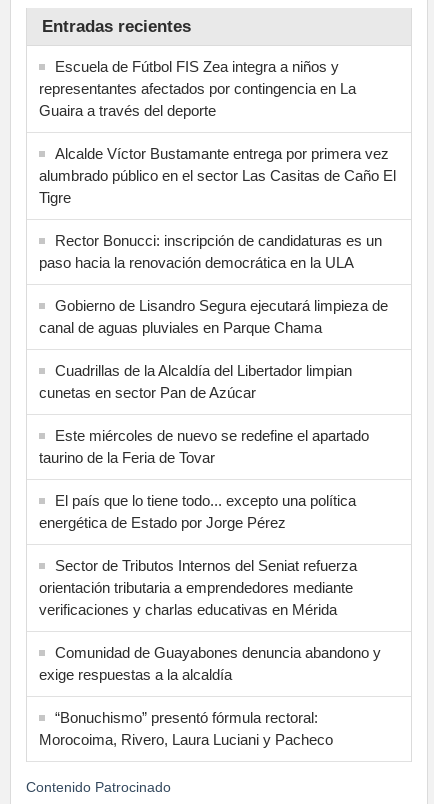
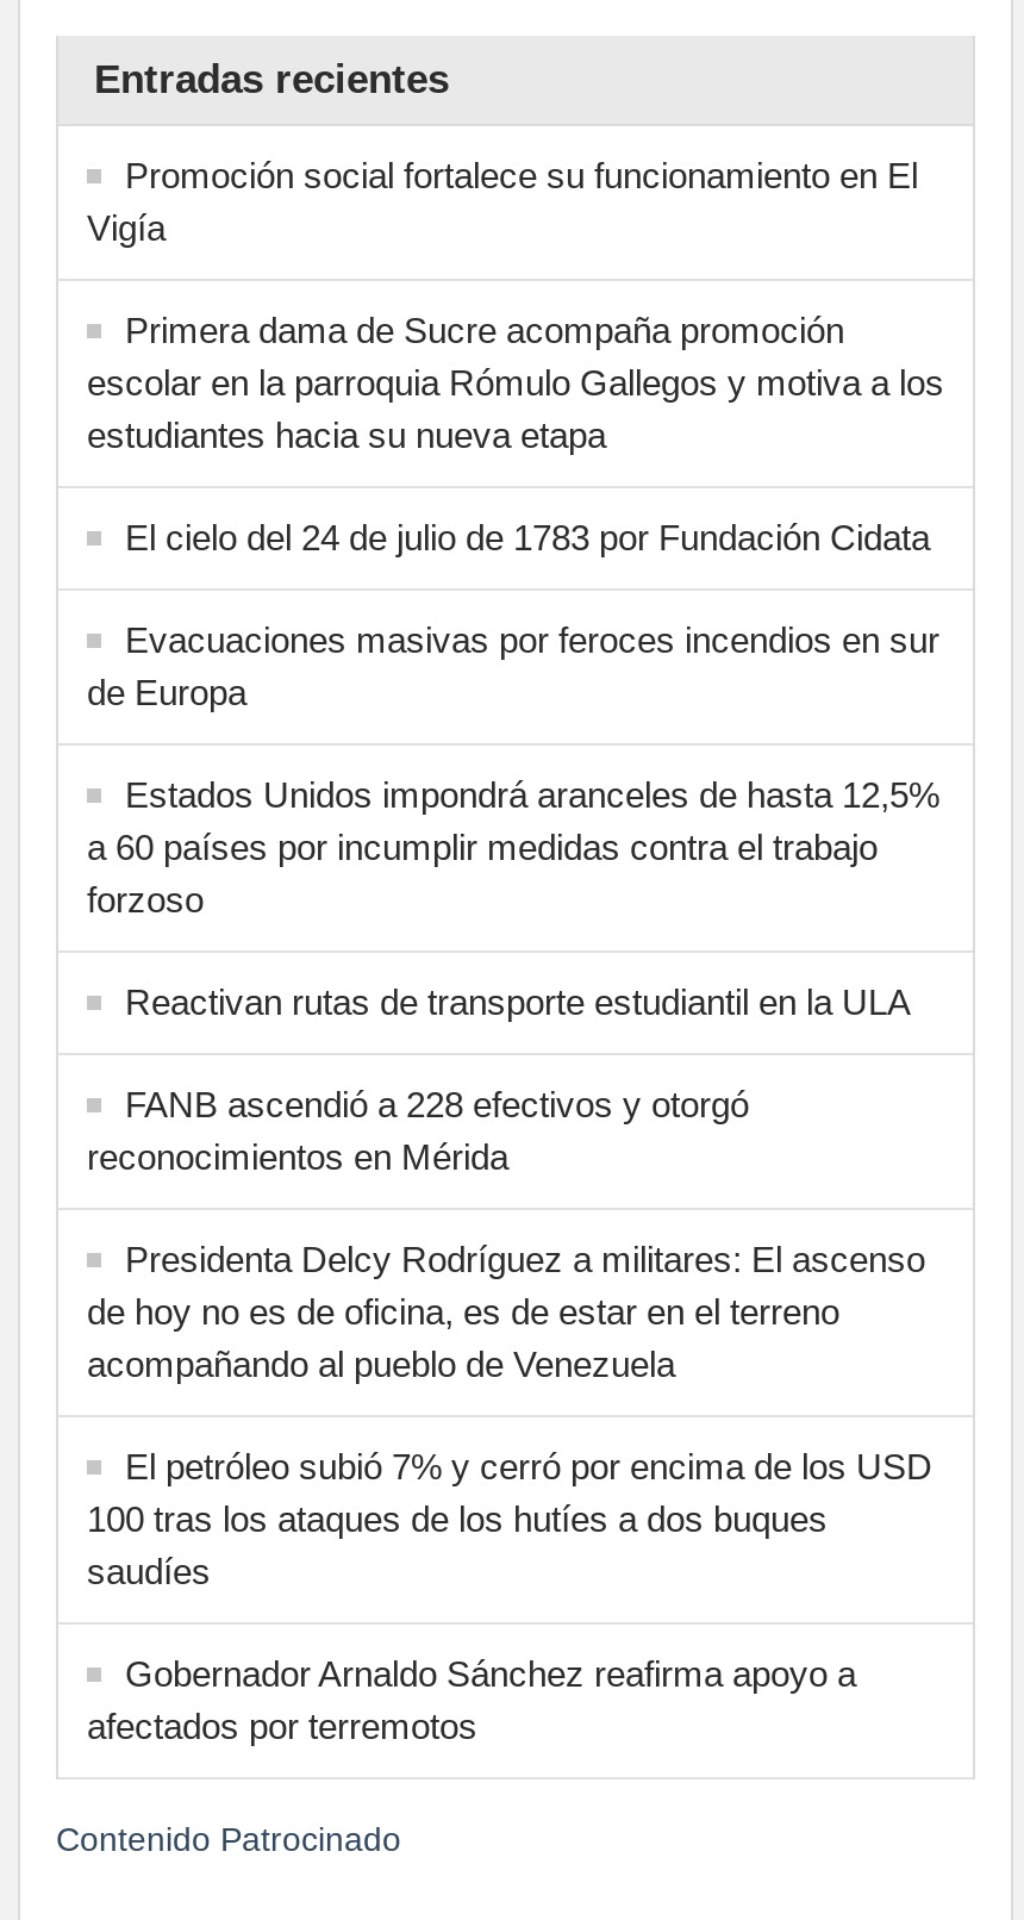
[39,58,356,119] Escuela de Fútbol FIS Zea integra a niños y | representantes afectados por contingencia en La | Guaira a través del deporte -> [87,156,918,249] Promoción social fortalece su funcionamiento en El | Vigía
[39,145,396,206] Alcalde Víctor Bustamante entrega por primera vez | alumbrado público en el sector Las Casitas de Caño El | Tigre -> [87,311,944,456] Primera dama de Sucre acompaña promoción | escolar en la parroquia Rómulo Gallegos y motiva a los | estudiantes hacia su nueva etapa
[39,232,382,271] Rector Bonucci: inscripción de candidaturas es un | paso hacia la renovación democrática en la ULA -> [125,518,930,559] El cielo del 24 de julio de 1783 por Fundación Cidata
[39,297,388,336] Gobierno de Lisandro Segura ejecutará limpieza de | canal de aguas pluviales en Parque Chama -> [87,621,939,713] Evacuaciones masivas por feroces incendios en sur | de Europa
[39,362,352,401] Cuadrillas de la Alcaldía del Libertador limpian | cunetas en sector Pan de Azúcar -> [87,775,939,921] Estados Unidos impondrá aranceles de hasta 12,5% | a 60 países por incumplir medidas contra el trabajo | forzoso
[39,427,369,466] Este miércoles de nuevo se redefine el apartado | taurino de la Feria de Tovar -> [125,983,911,1023] Reactivan rutas de transporte estudiantil en la ULA
[39,492,356,531] El país que lo tiene todo... excepto una política | energética de Estado por Jorge Pérez -> [87,1085,749,1178] FANB ascendió a 228 efectivos y otorgó | reconocimientos en Mérida
[39,557,357,618] Sector de Tributos Internos del Seniat refuerza | orientación tributaria a emprendedores mediante | verificaciones y charlas educativas en Mérida -> [87,1240,925,1385] Presidenta Delcy Rodríguez a militares: El ascenso | de hoy no es de oficina, es de estar en el terreno | acompañando al pueblo de Venezuela
[39,644,381,683] Comunidad de Guayabones denuncia abandono y | exige respuestas a la alcaldía -> [87,1447,932,1592] El petróleo subió 7% y cerró por encima de los USD | 100 tras los ataques de los hutíes a dos buques | saudíes
[39,709,333,748] “Bonuchismo” presentó fórmula rectoral: | Morocoima, Rivero, Laura Luciani y Pacheco -> [87,1654,856,1747] Gobernador Arnaldo Sánchez reafirma apoyo a | afectados por terremotos

